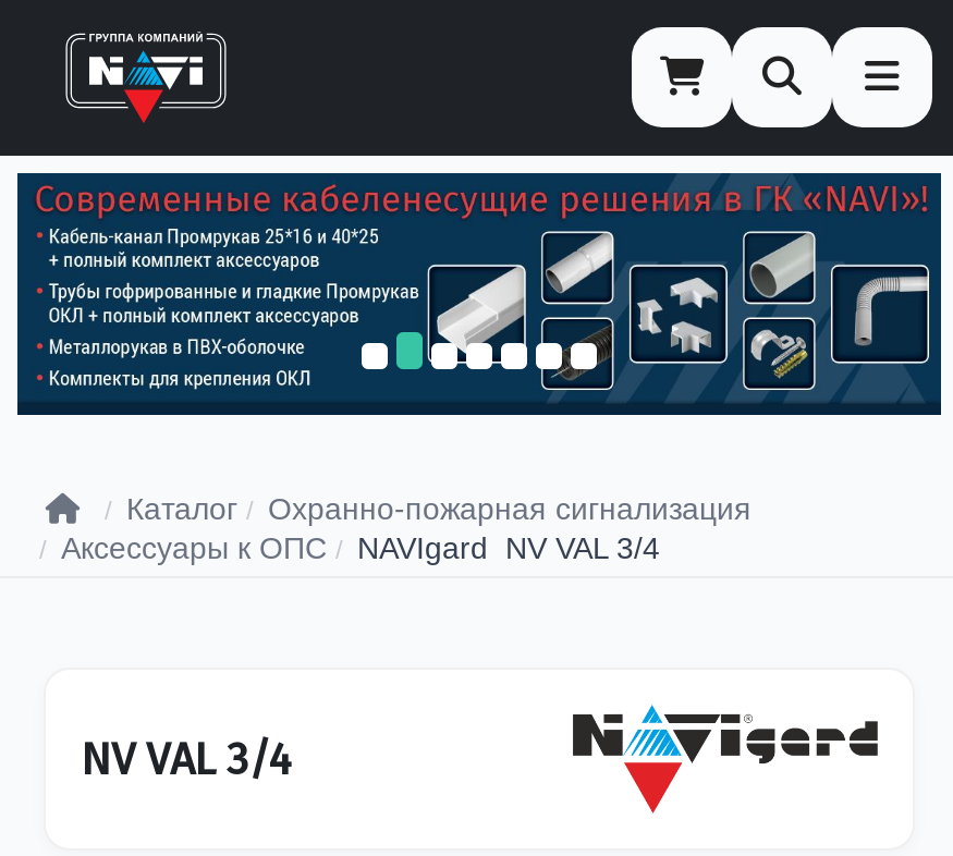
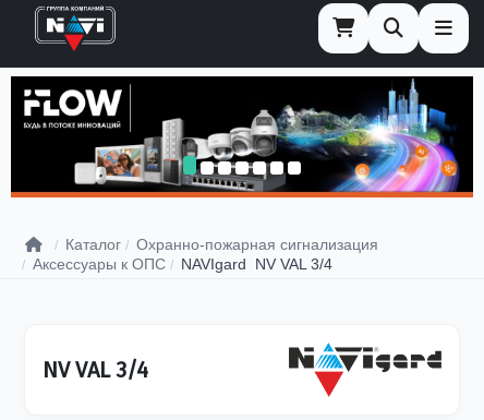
[15,171,943,417] [image] -> [10,76,474,199] [image]

